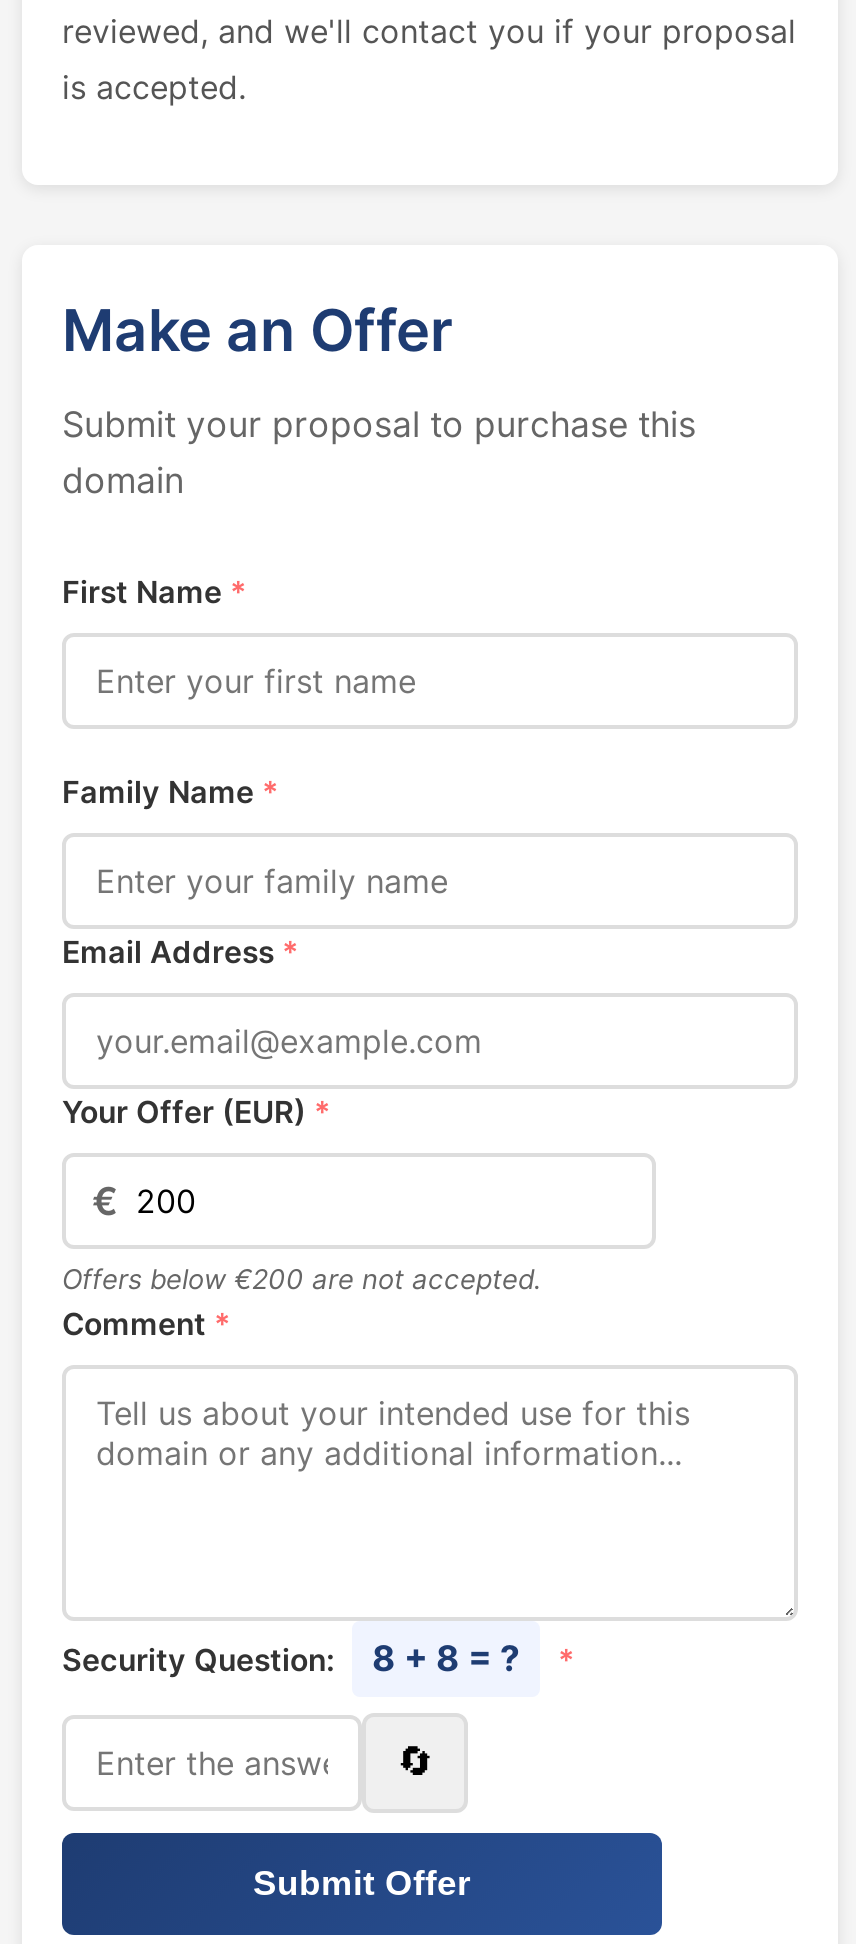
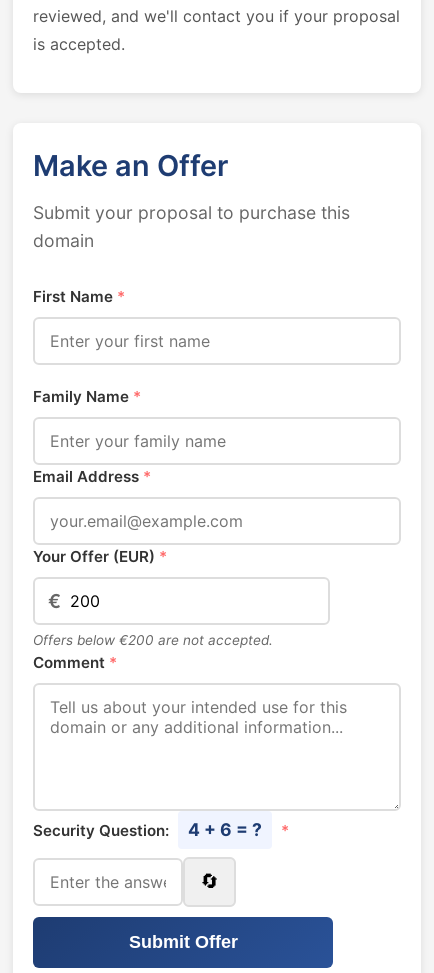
[372,1637,520,1679] 8 + 8 = ? -> [188,819,262,840] 4 + 6 = ?

